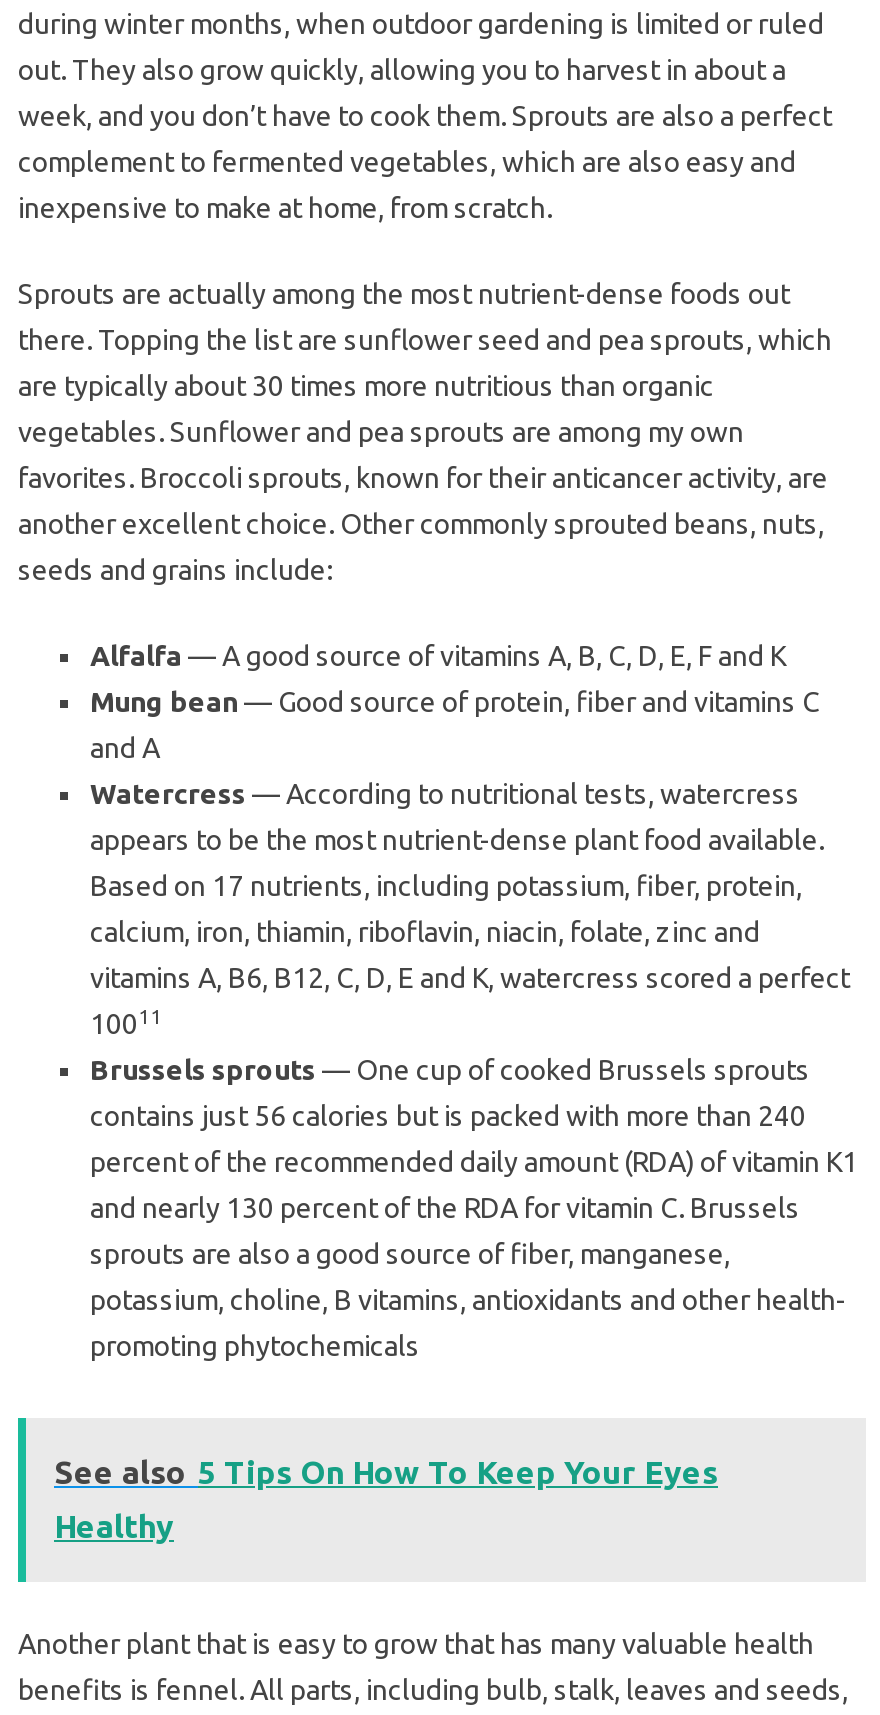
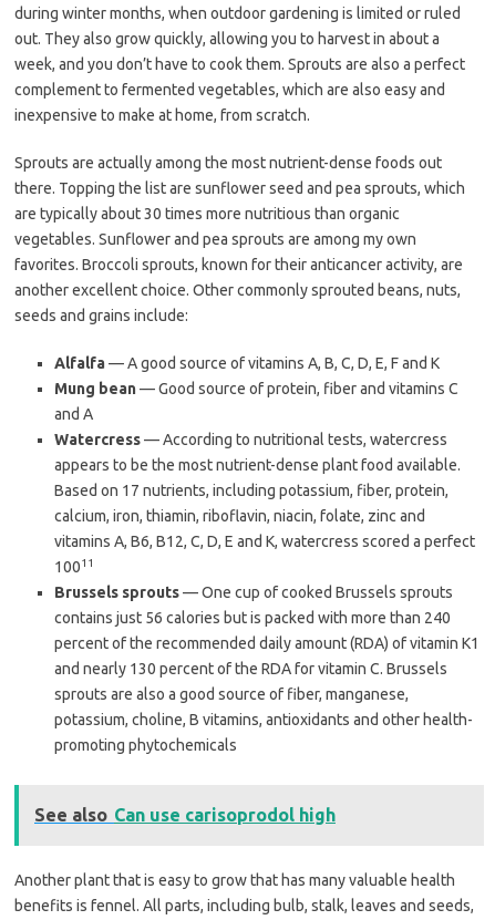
[54,1454,718,1544] See also 5 Tips On How To Keep Your Eyes | Healthy -> [34,805,336,825] See also Can use carisoprodol high

